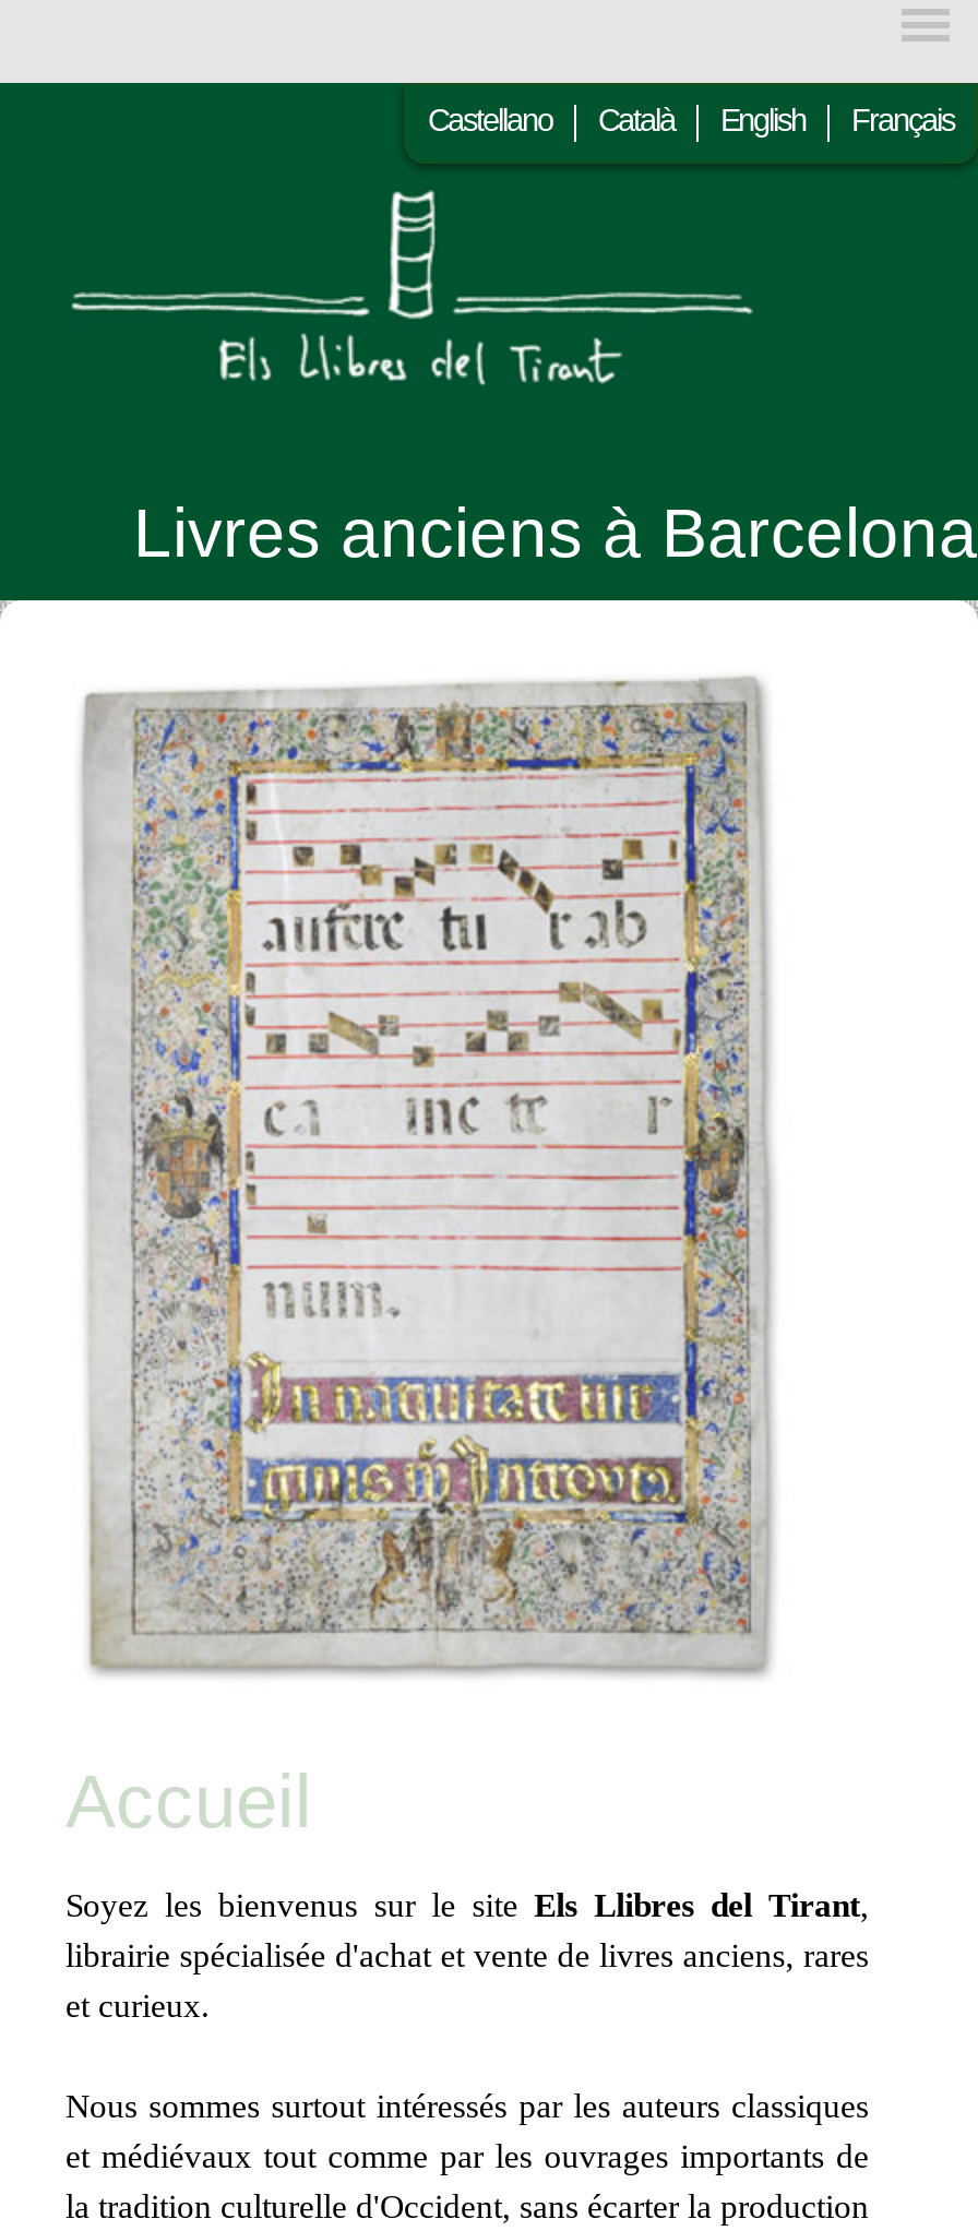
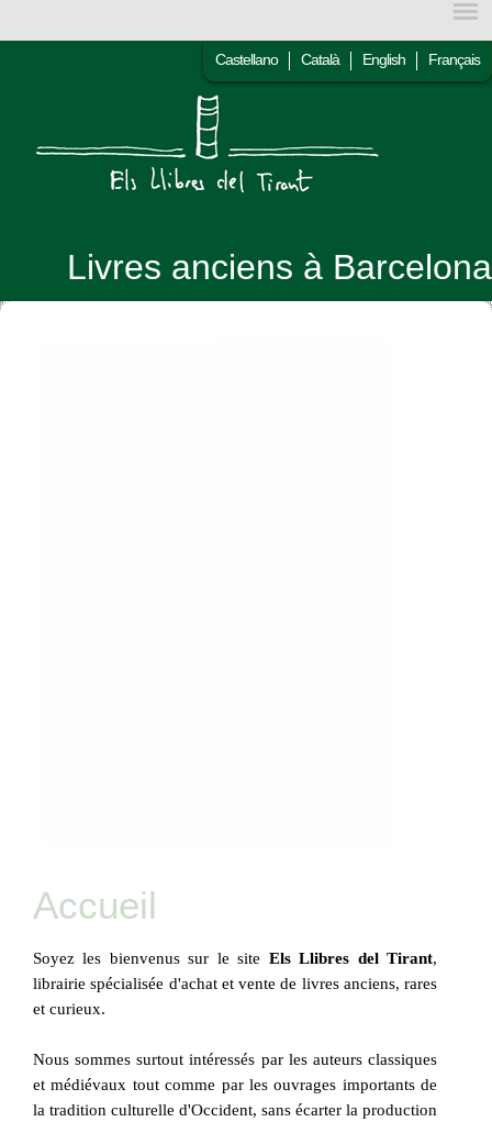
[81,675,775,1677] [image] -> none

